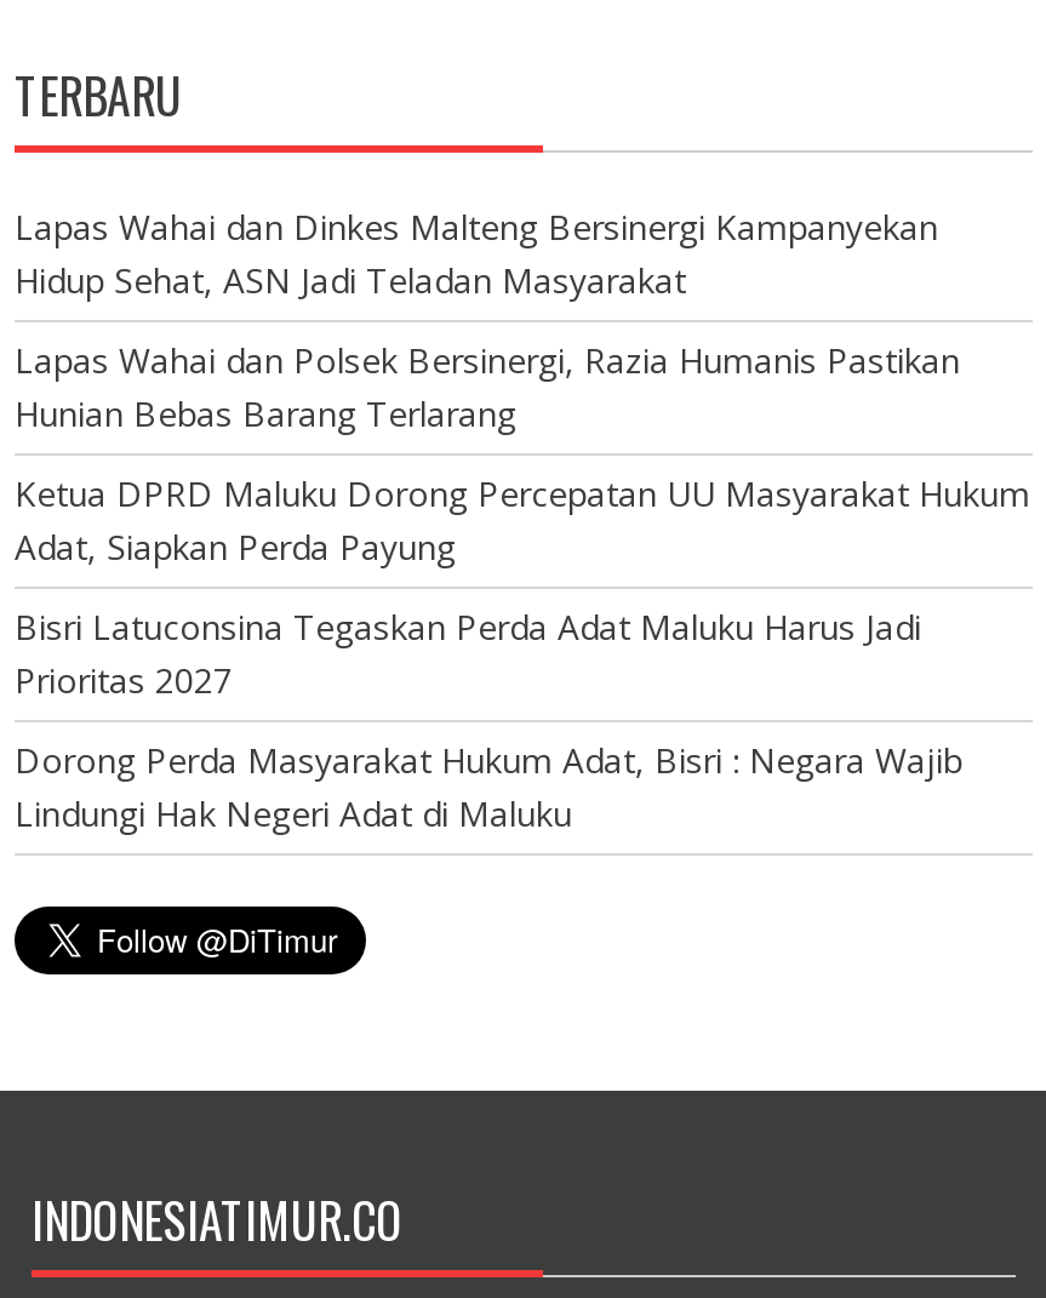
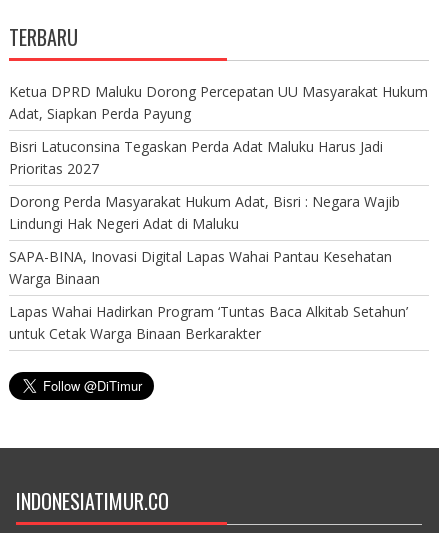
[15,203,960,435] Lapas Wahai dan Dinkes Malteng Bersinergi Kampanyekan | Hidup Sehat, ASN Jadi Teladan Masyarakat | Lapas Wahai dan Polsek Bersinergi, Razia Humanis Pastikan | Hunian Bebas Barang Terlarang -> none
moved [15,469,1030,835] -> [9,82,428,233]: Ketua DPRD Maluku Dorong Percepatan UU Masyarakat Hukum | Adat, Siapkan Perda Payung | Bisri Latuconsina Tegaskan Perda Adat Maluku Harus Jadi | Prioritas 2027 | Dorong Perda Masyarakat Hukum Adat, Bisri : Negara Wajib | Lindungi Hak Negeri Adat di Maluku
none -> [9,247,408,343] SAPA-BINA, Inovasi Digital Lapas Wahai Pantau Kesehatan | Warga Binaan | Lapas Wahai Hadirkan Program ‘Tuntas Baca Alkitab Setahun’ | untuk Cetak Warga Binaan Berkarakter

